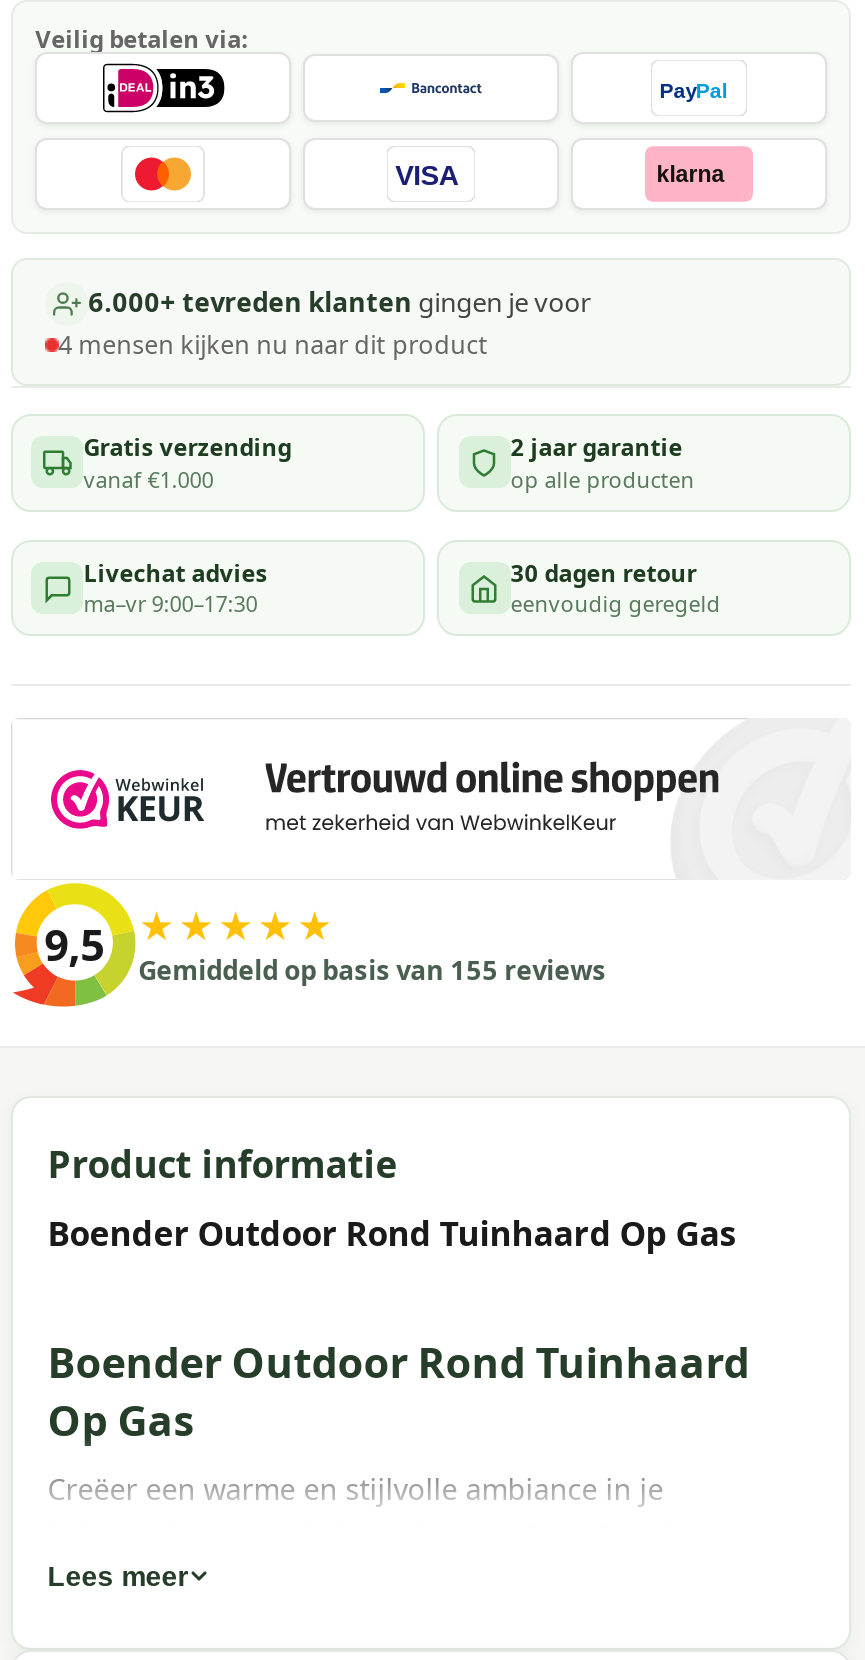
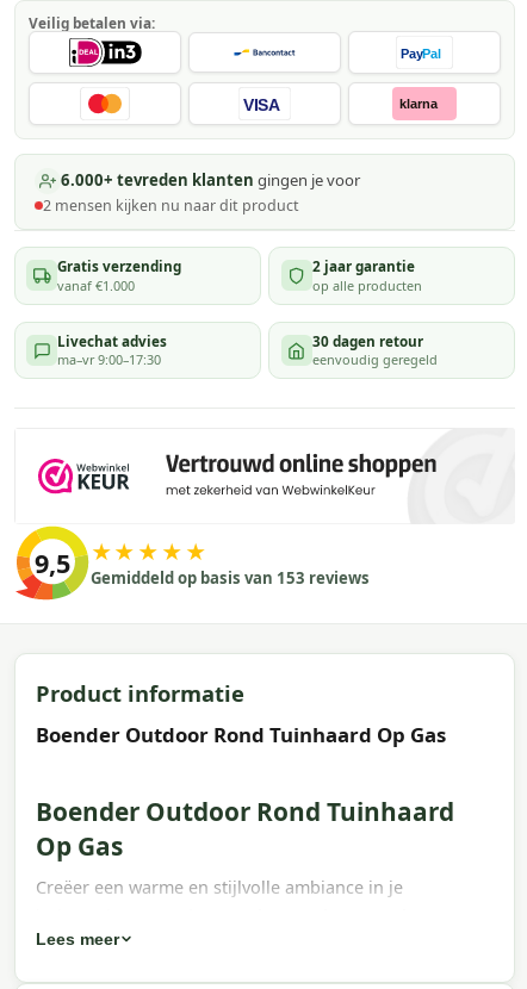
[58,328,488,362] 4 mensen kijken nu naar dit product -> [42,195,299,215] 2 mensen kijken nu naar dit product
[138,953,606,989] Gemiddeld op basis van 155 reviews -> [90,568,369,589] Gemiddeld op basis van 153 reviews

